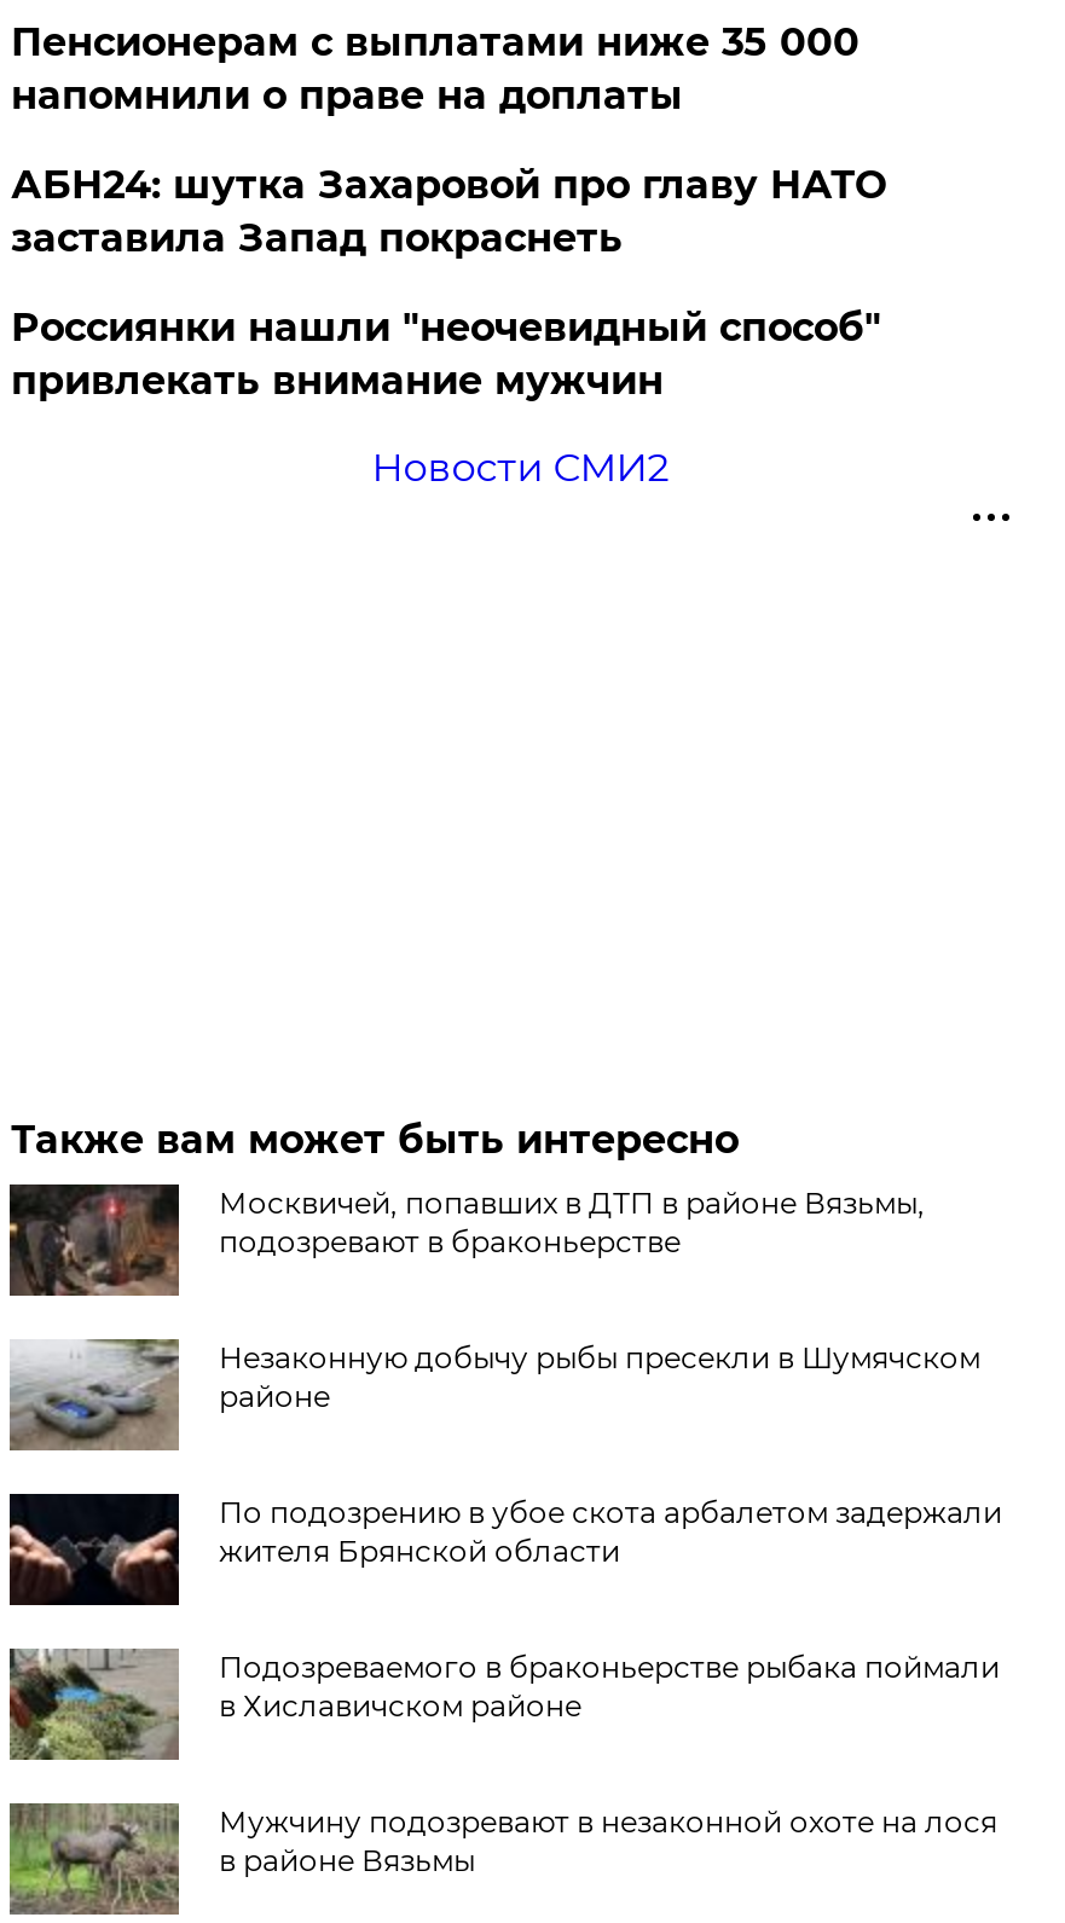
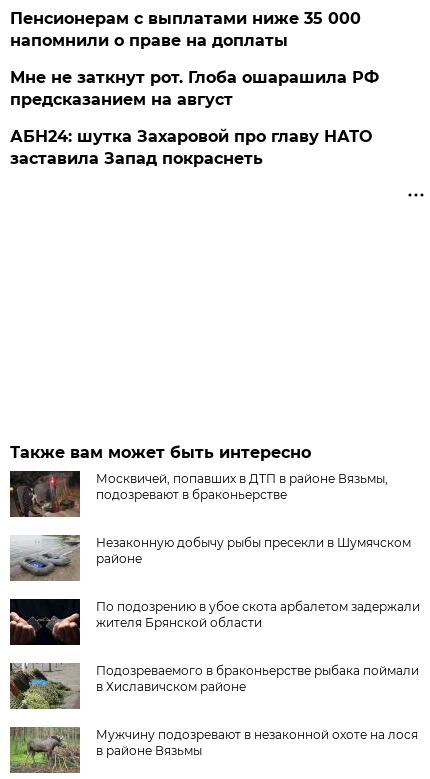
none -> [10,68,379,109] Мне не заткнут рот. Глоба ошарашила РФ | предсказанием на август
moved [11,162,886,261] -> [10,127,372,168]: АБН24: шутка Захаровой про главу НАТО | заставила Запад покраснеть
[11,304,881,490] Россиянки нашли "неочевидный способ" | привлекать внимание мужчин | Новости СМИ2 -> none

